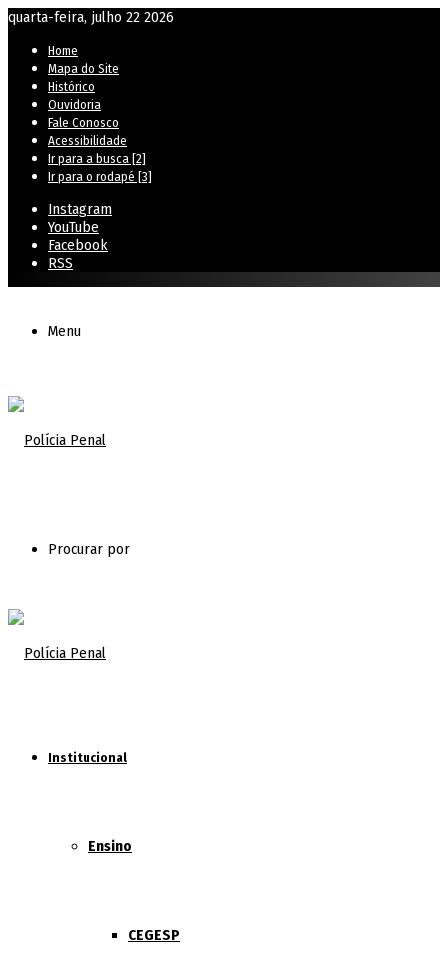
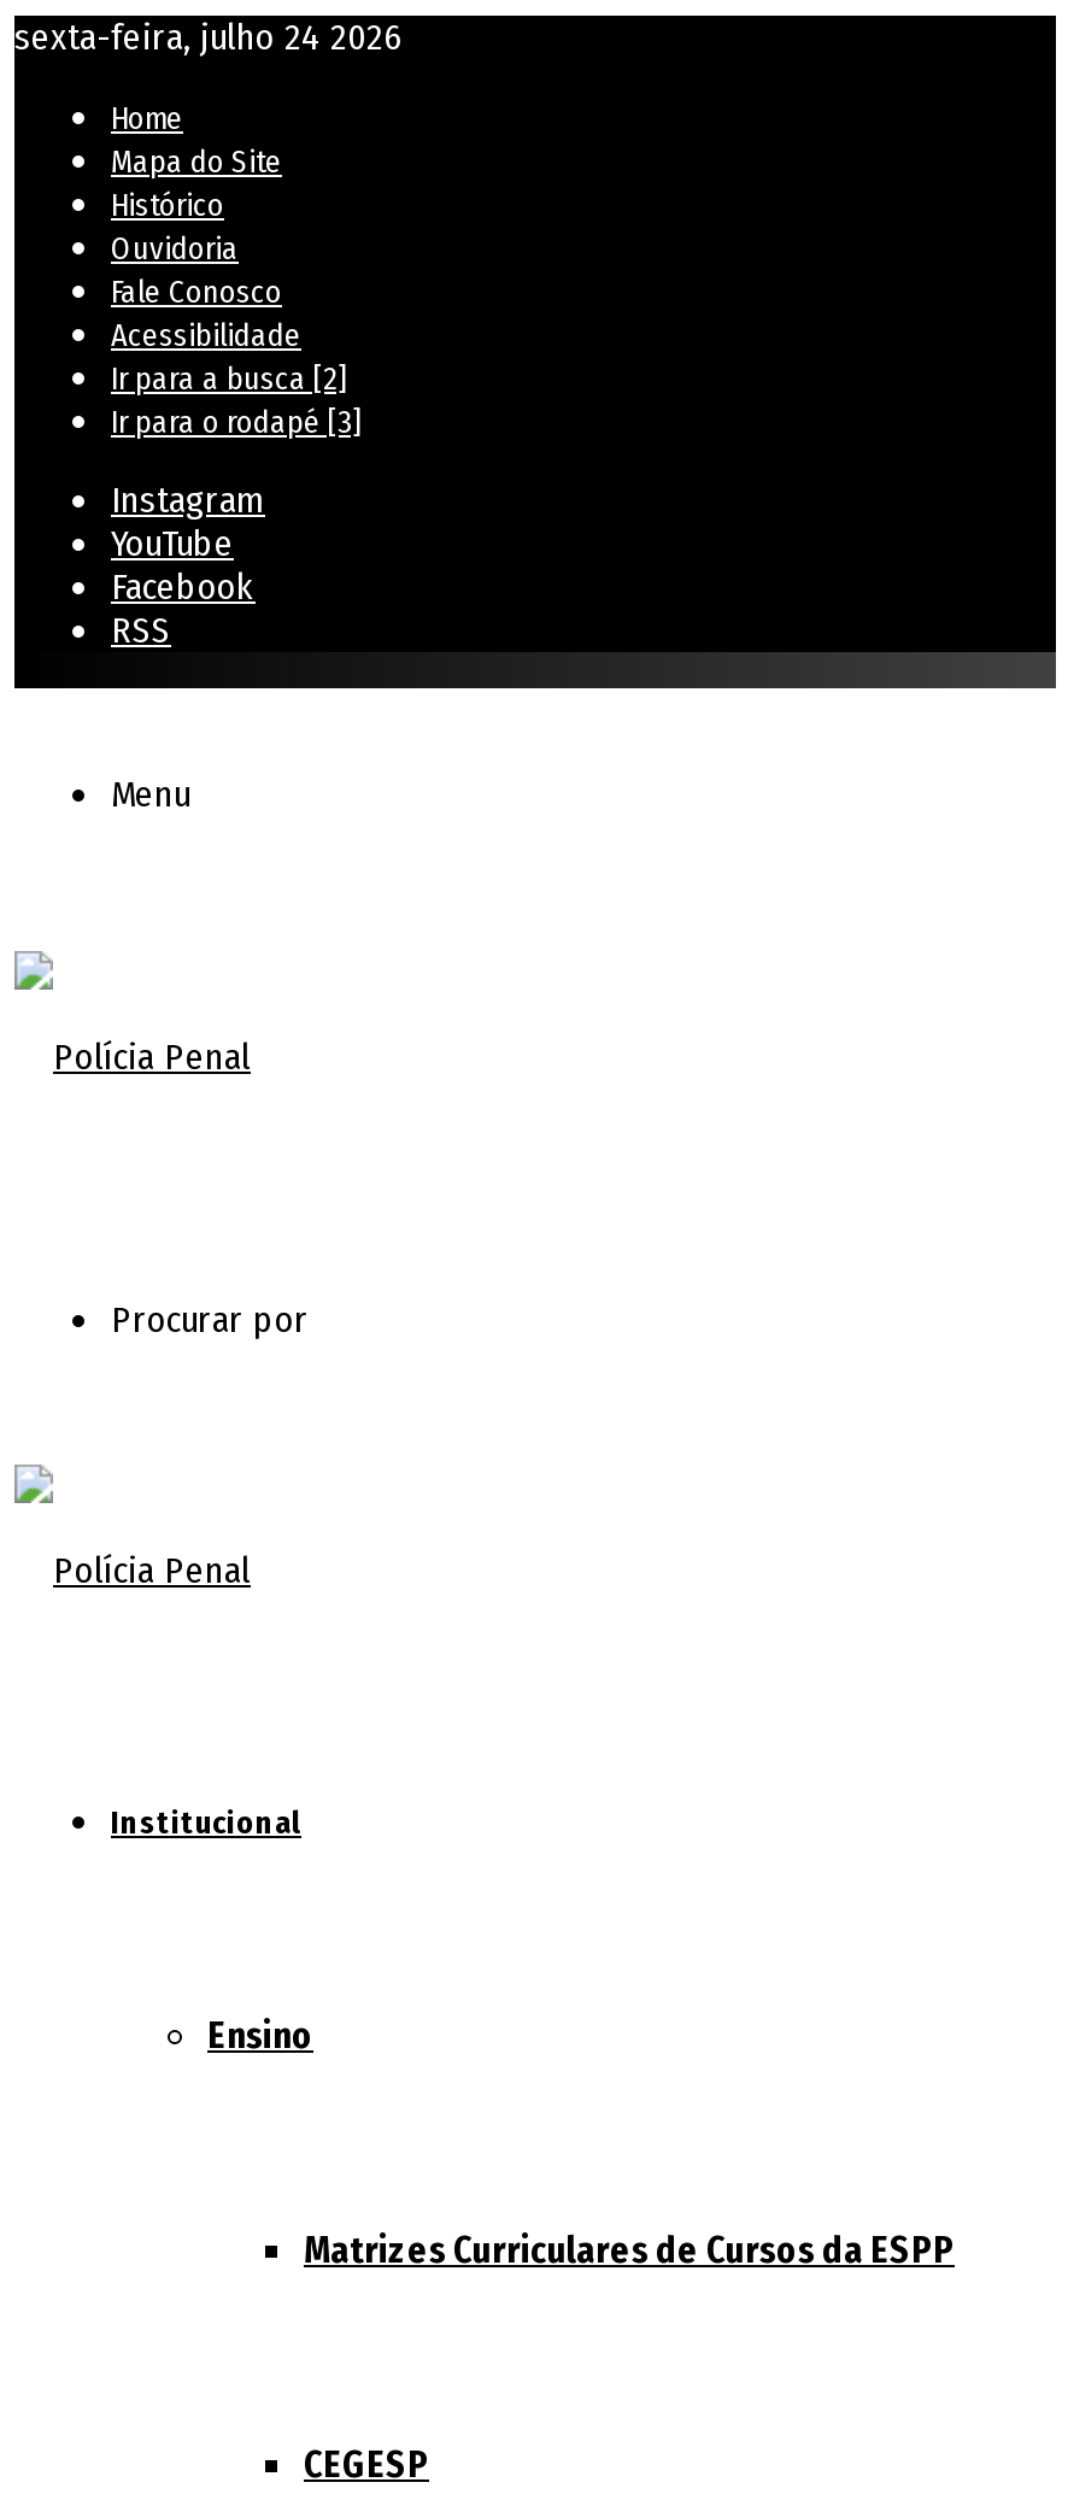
[8,8,174,26] quarta-feira, julho 22 2026 -> [14,16,403,59] sexta-feira, julho 24 2026
none -> [304,2229,955,2272] Matrizes Curriculares de Cursos da ESPP

